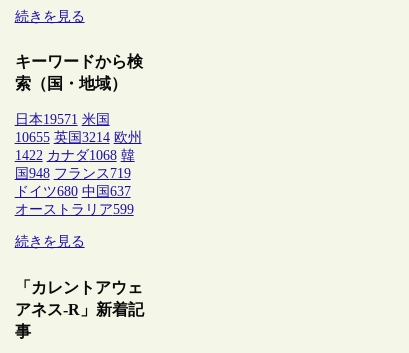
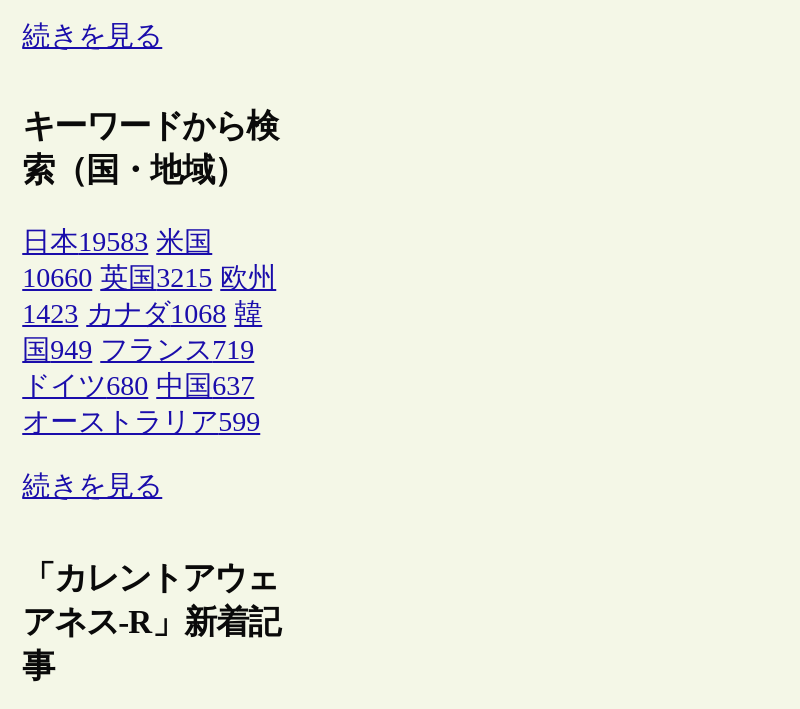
[15,112,110,127] 日本19571 米国 -> [22,228,212,258] 日本19583 米国
[15,130,142,145] 10655 英国3214 欧州 -> [22,264,276,294] 10660 英国3215 欧州
[15,148,135,163] 1422 カナダ1068 韓 -> [22,300,262,330] 1423 カナダ1068 韓
[15,166,131,181] 国948 フランス719 -> [22,336,254,366] 国949 フランス719

